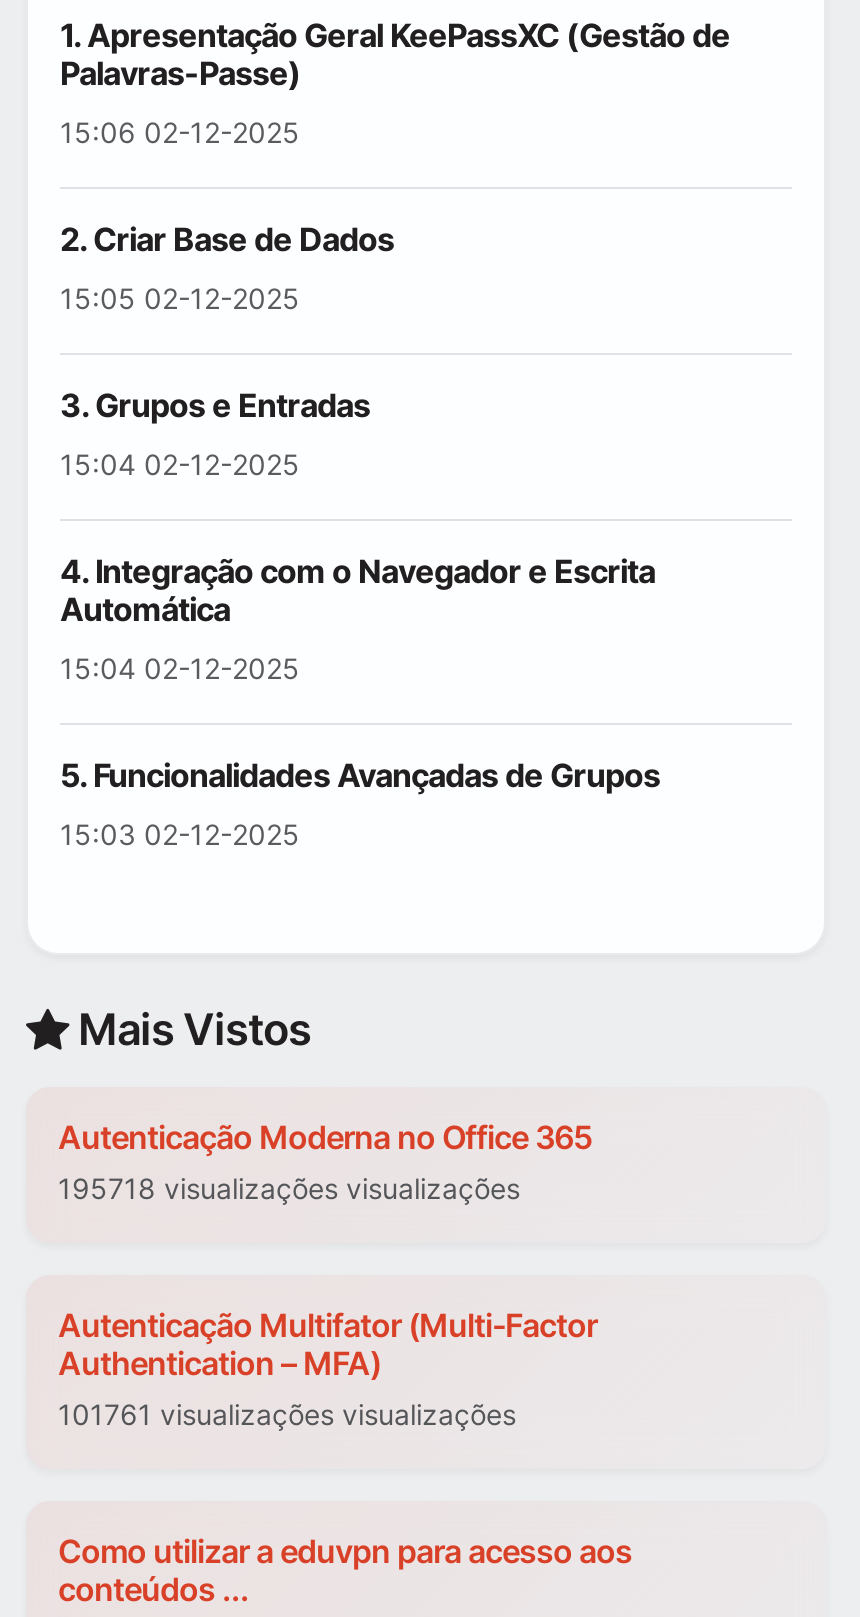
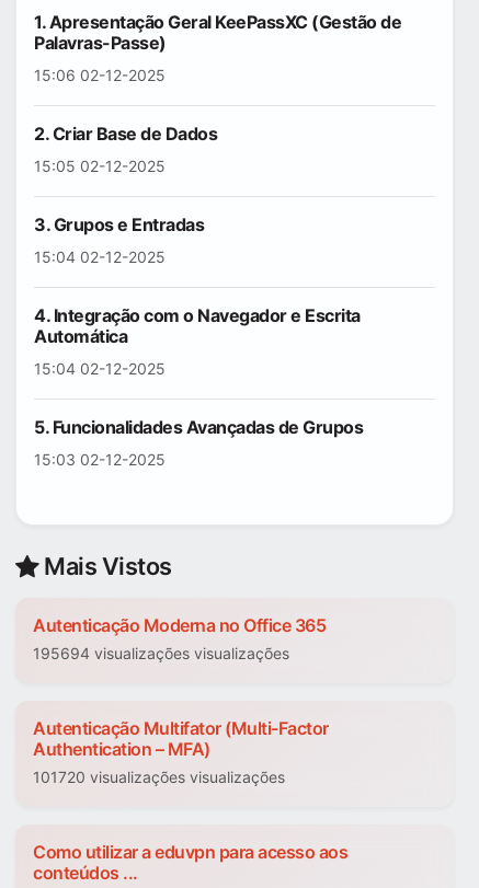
[58,1172,520,1206] 195718 visualizações visualizações -> [33,644,289,663] 195694 visualizações visualizações
[58,1398,516,1432] 101761 visualizações visualizações -> [33,768,285,787] 101720 visualizações visualizações

